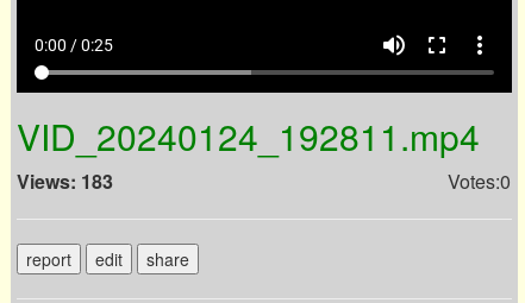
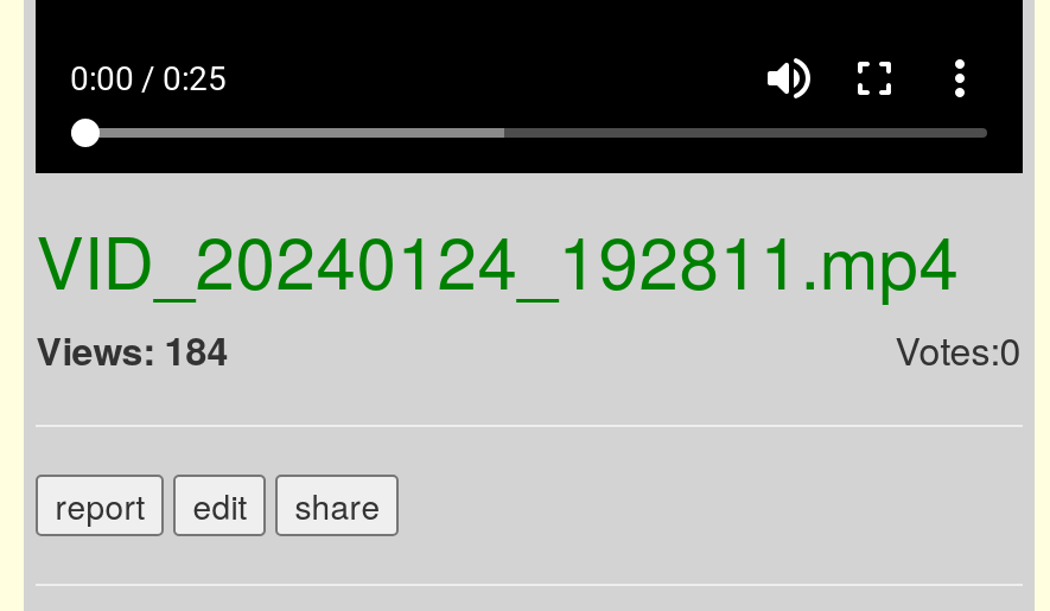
[17,167,113,194] Views: 183 -> [36,322,228,376] Views: 184

